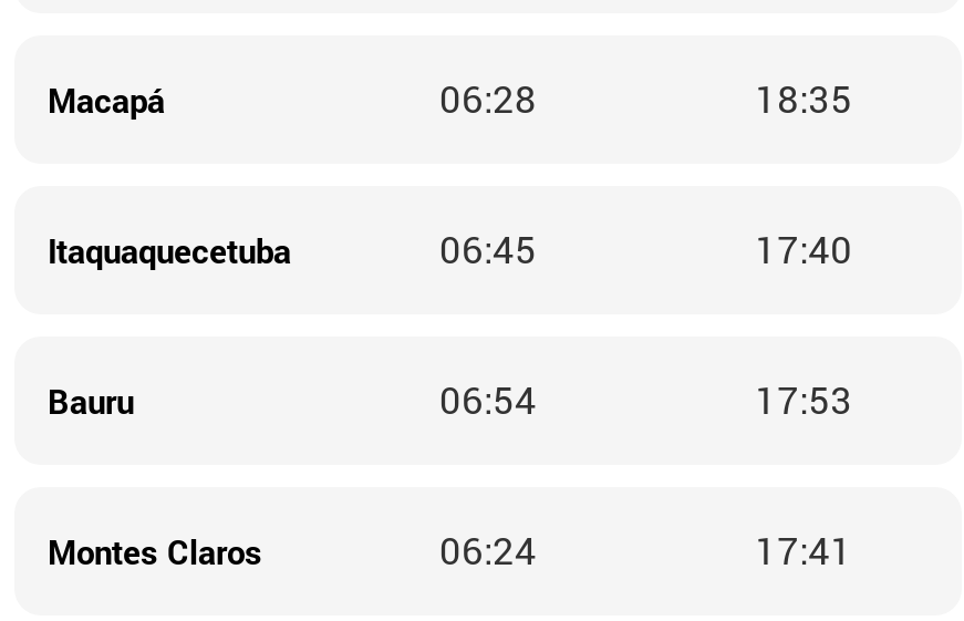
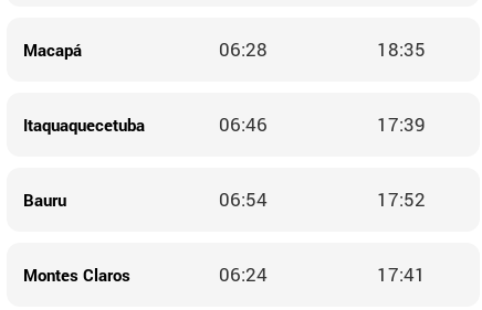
[439,224,537,275] 06:45 -> [219,111,268,137] 06:46
[755,224,853,275] 17:40 -> [377,111,425,137] 17:39
[755,374,853,425] 17:53 -> [377,186,425,212] 17:52

